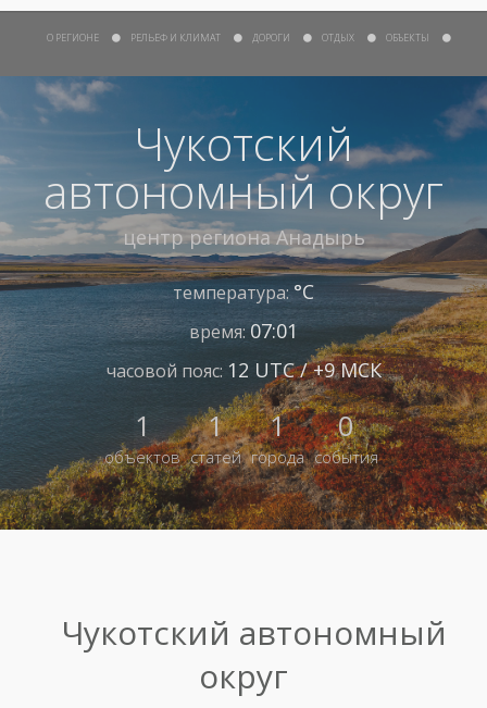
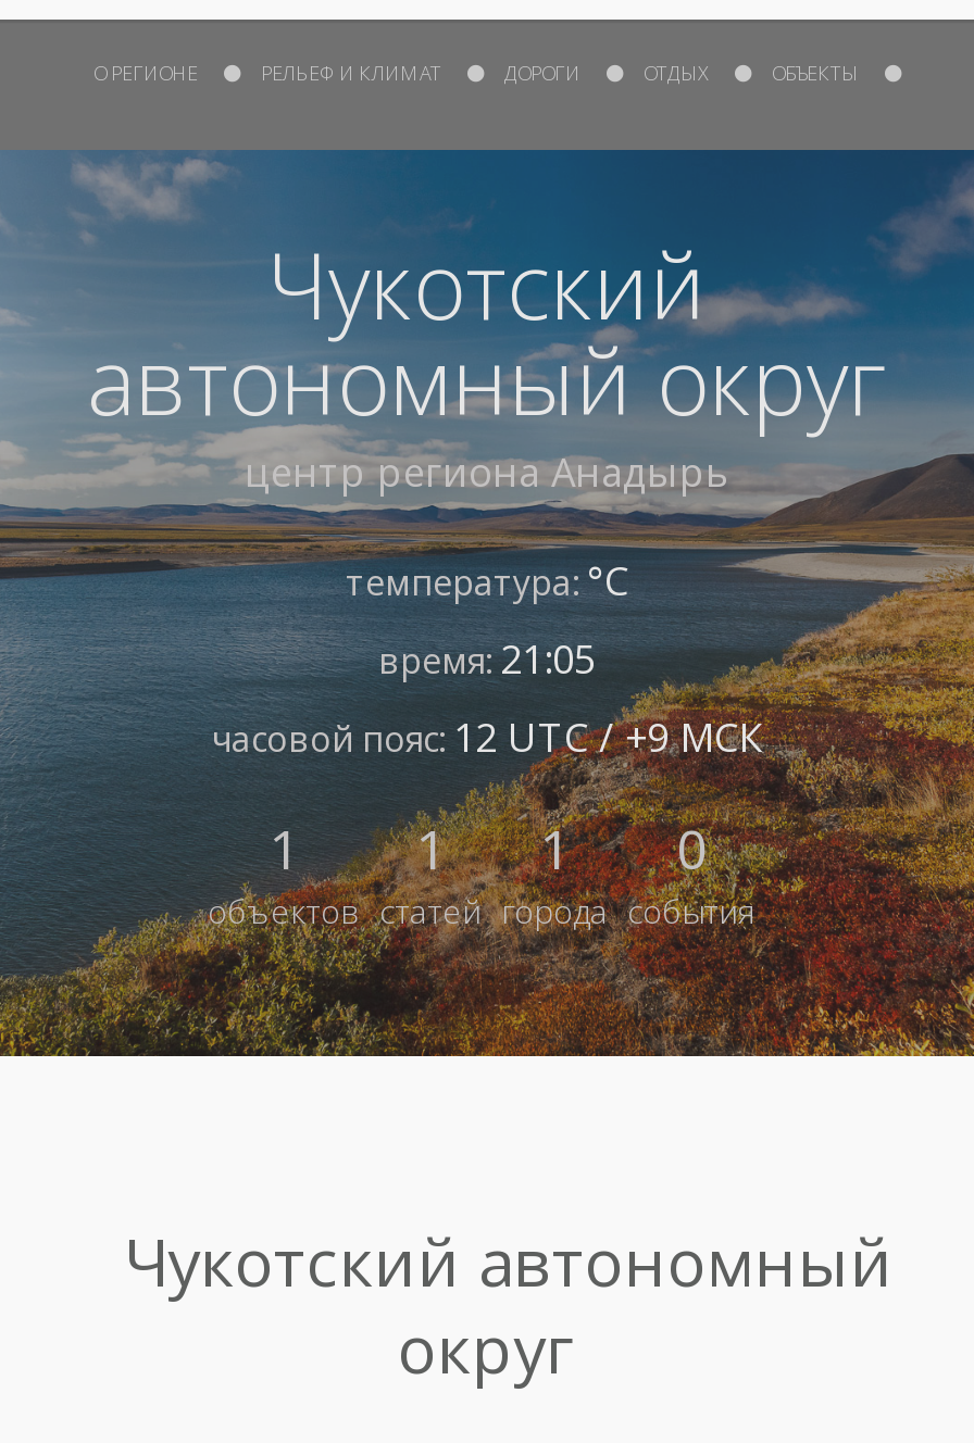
[189,318,298,344] время: 07:01 -> [378,632,596,685] время: 21:05

